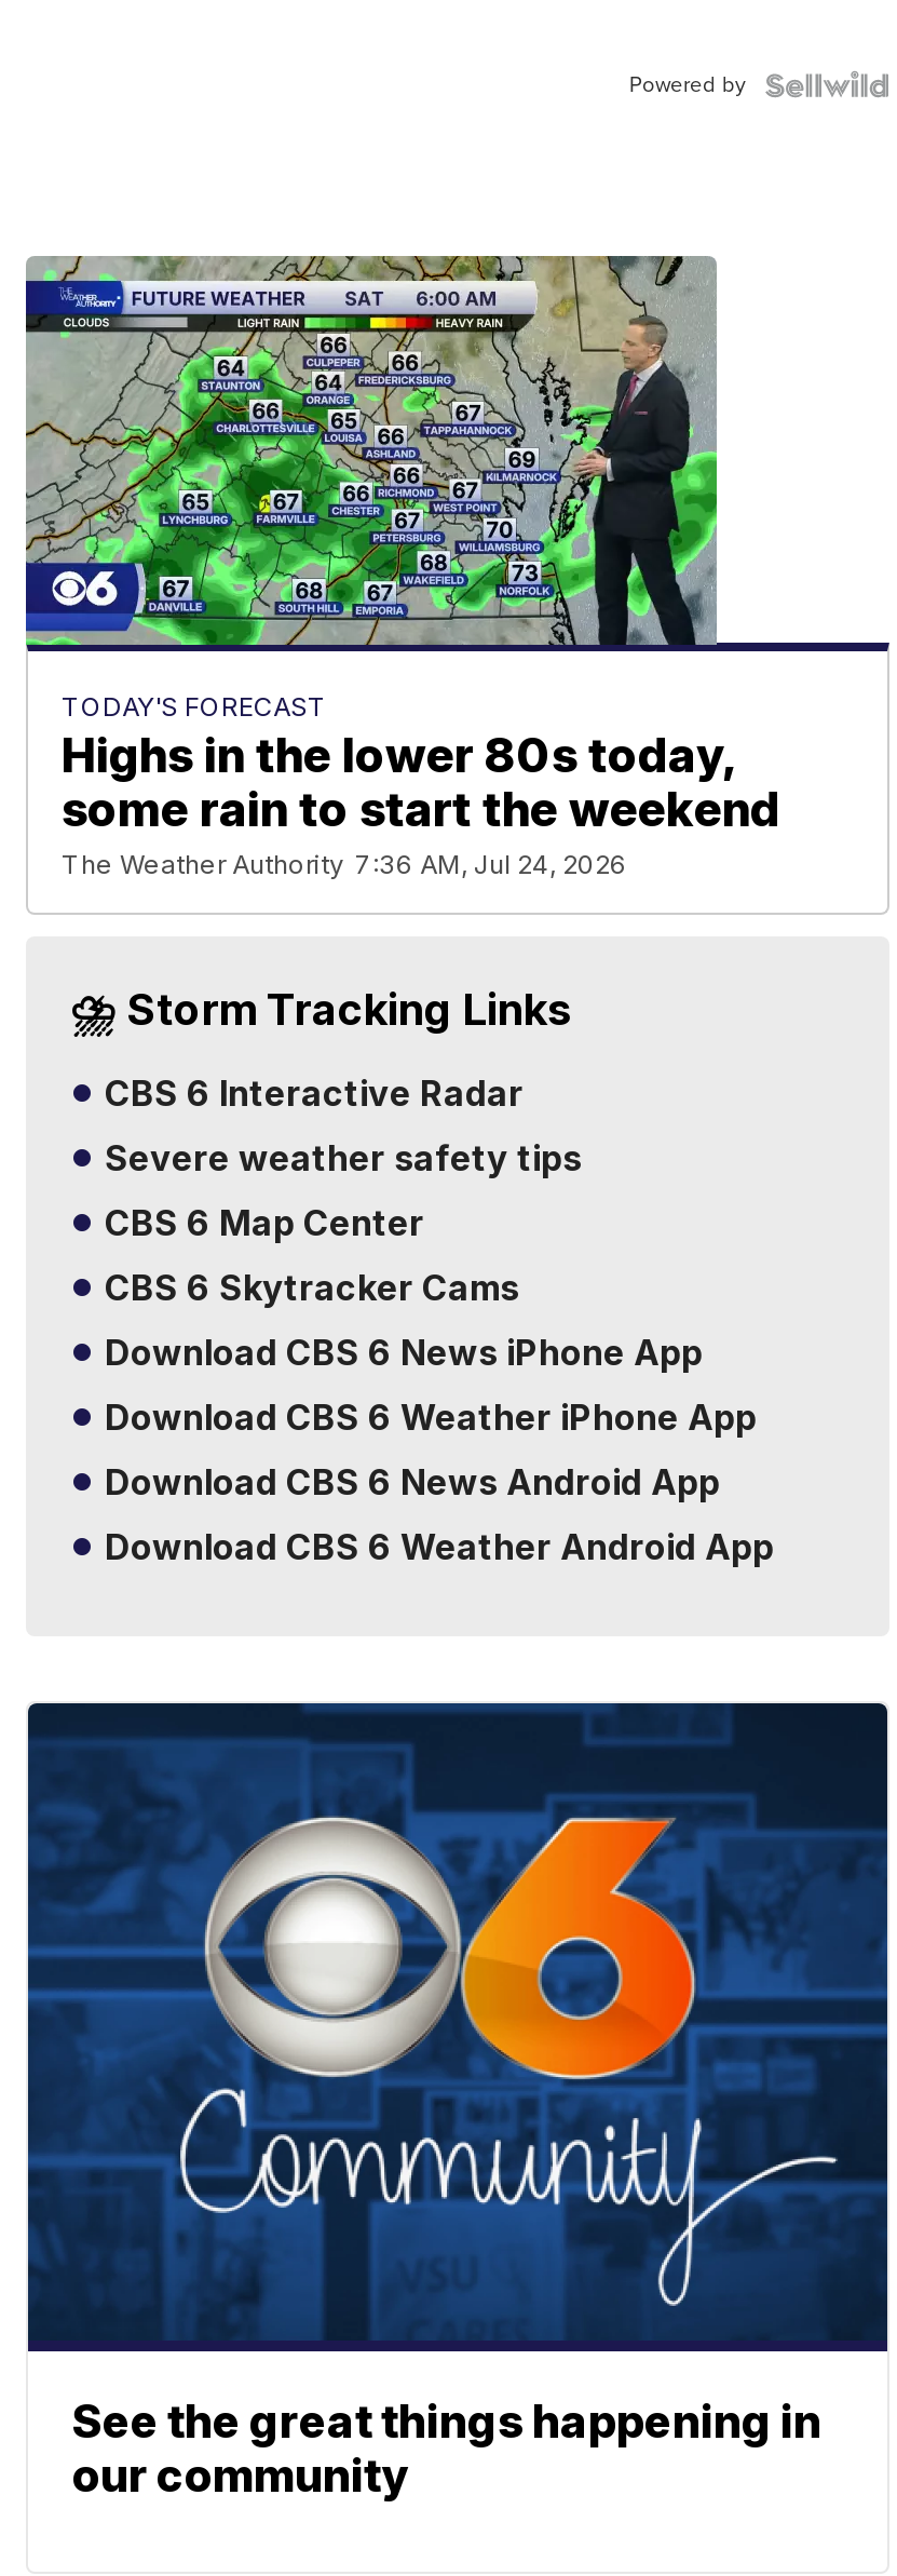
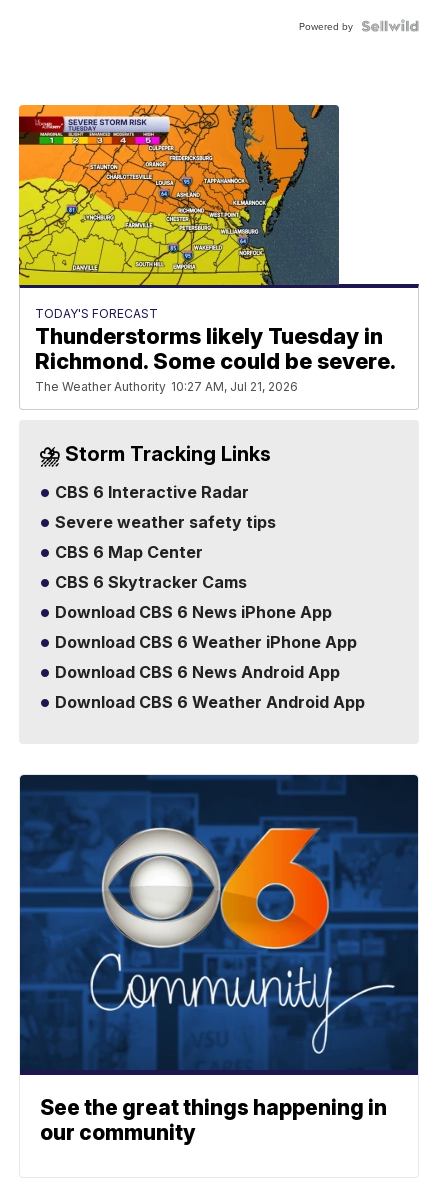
[24,254,780,881] [image] | Highs in the lower 80s today, | some rain to start the weekend | The Weather Authority 7:36 AM, Jul 24, 2026 -> [18,104,396,394] [image] | Thunderstorms likely Tuesday in | Richmond. Some could be severe. | The Weather Authority 10:27 AM, Jul 21, 2026

